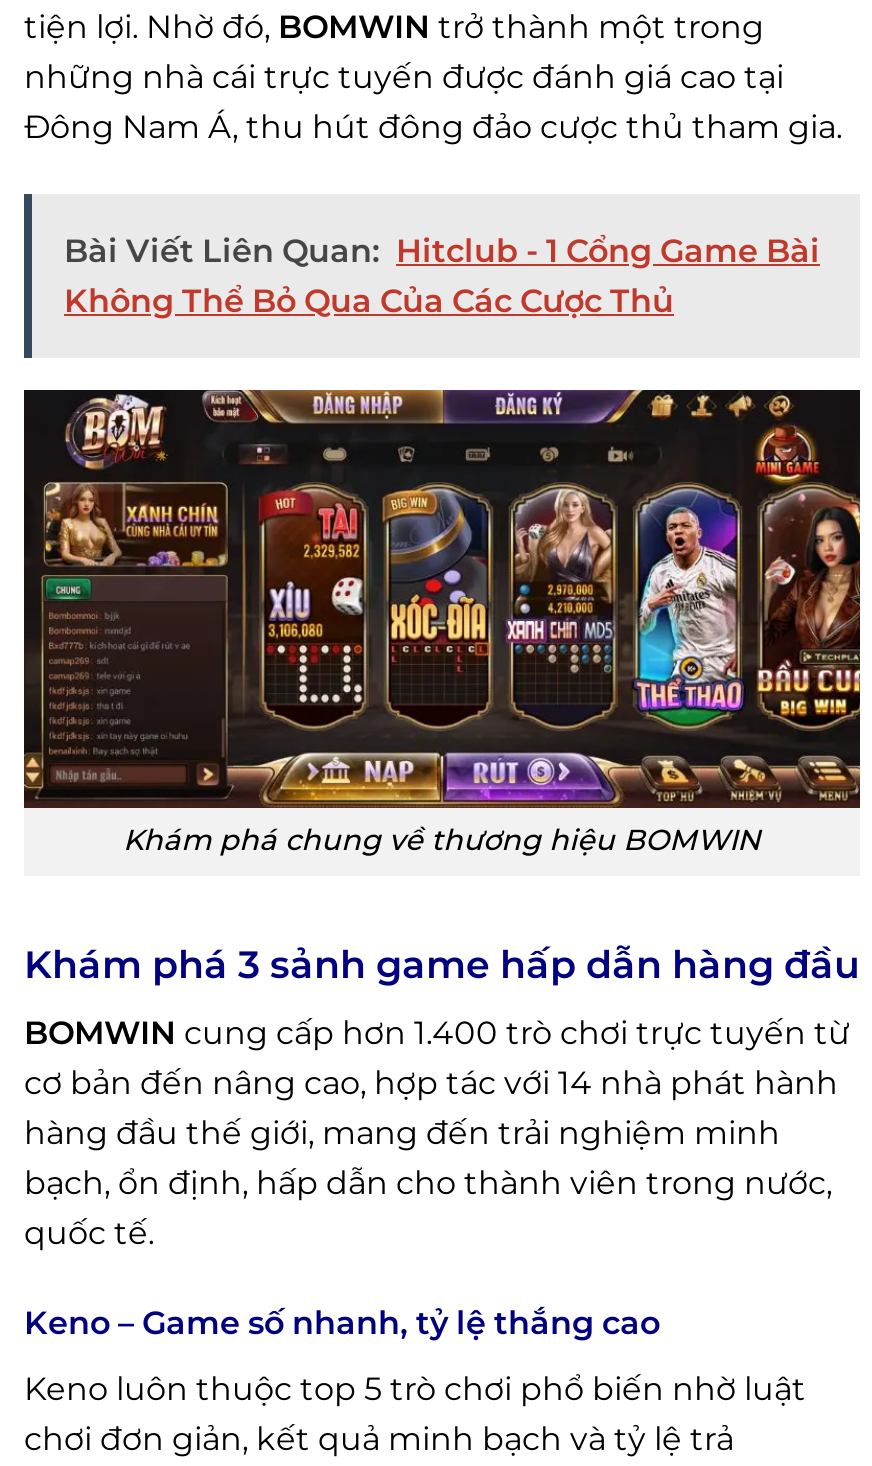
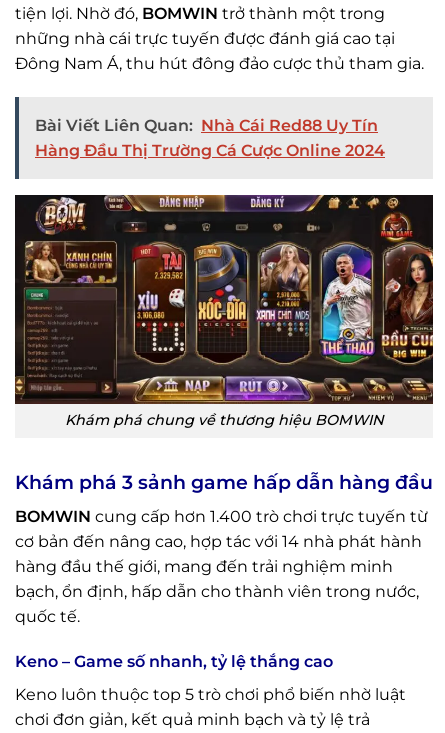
[64,231,820,319] Bài Viết Liên Quan: Hitclub - 1 Cổng Game Bài | Không Thể Bỏ Qua Của Các Cược Thủ -> [35,116,385,160] Bài Viết Liên Quan: Nhà Cái Red88 Uy Tín | Hàng Đầu Thị Trường Cá Cược Online 2024

